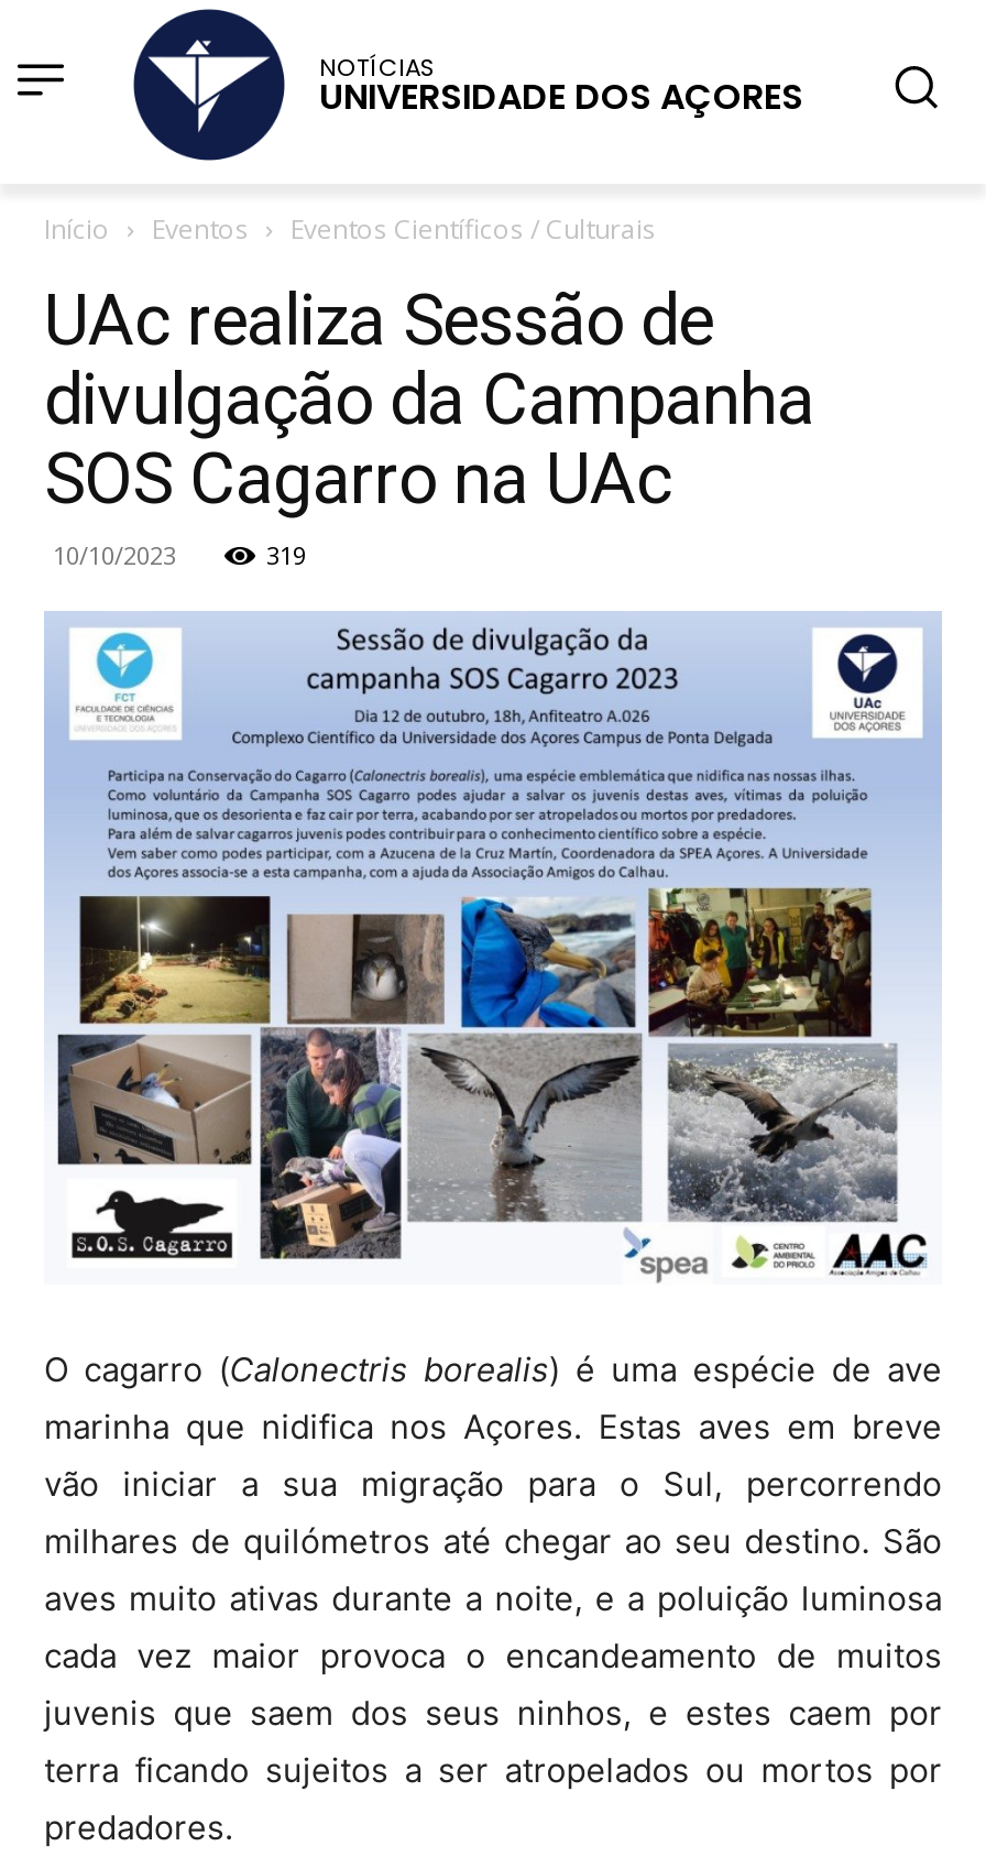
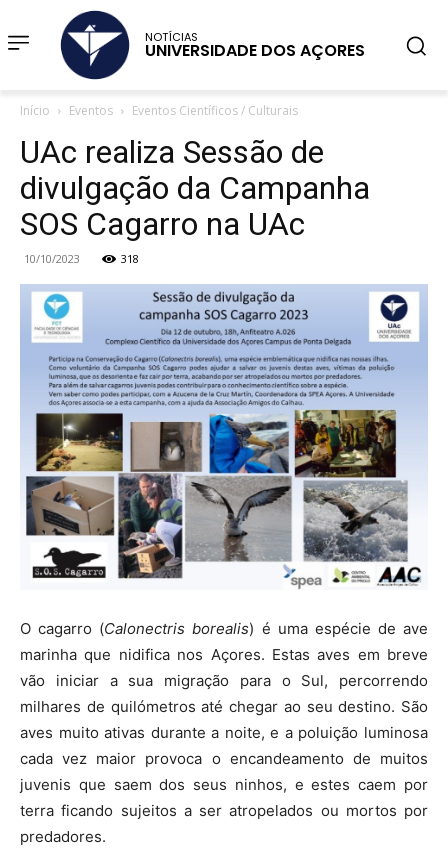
[266,538,306,571] 319 -> [121,251,139,266] 318

